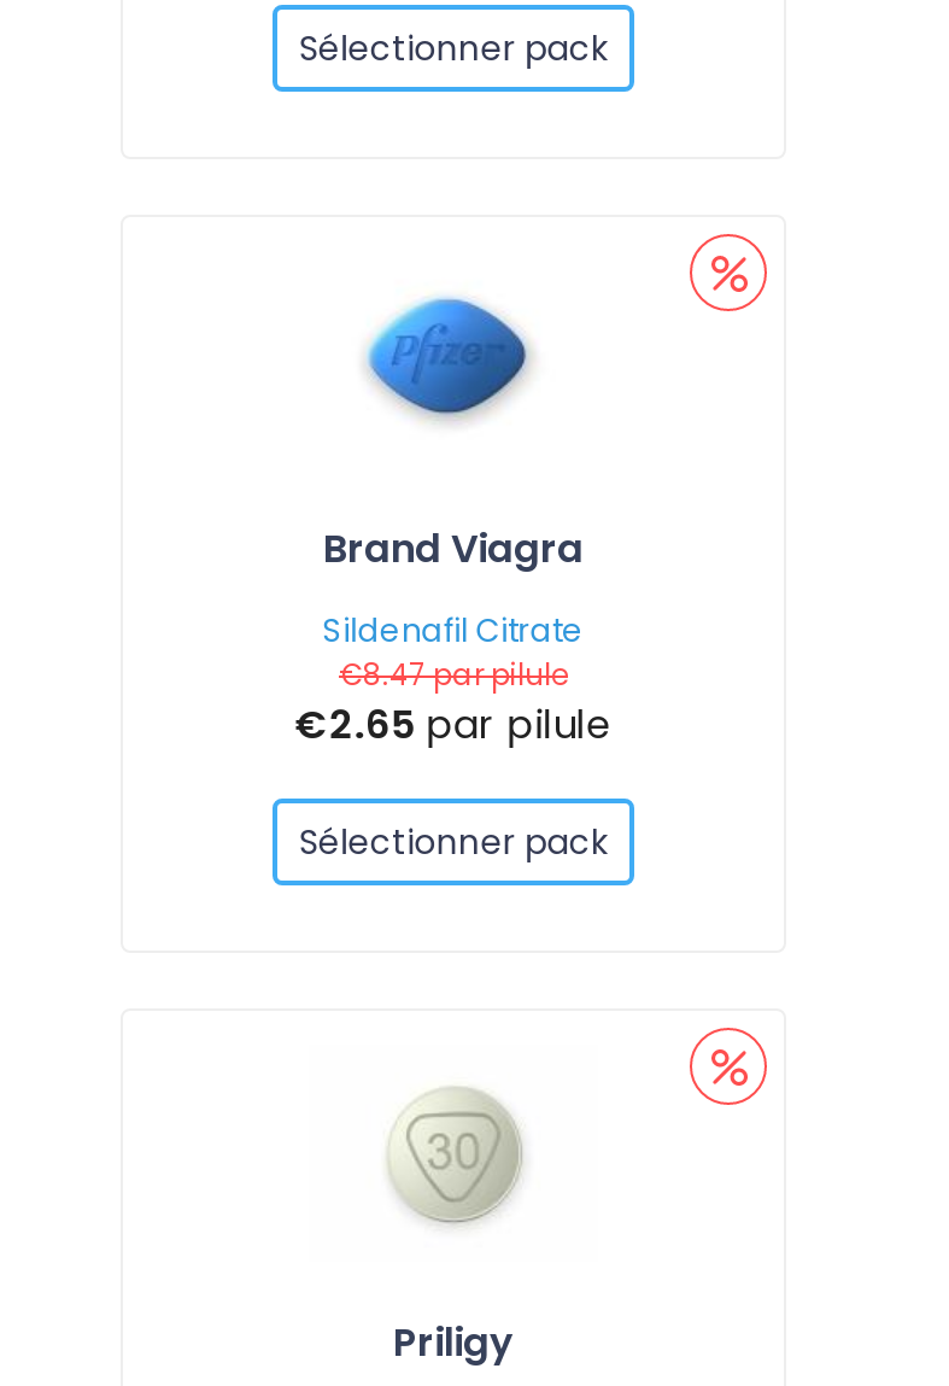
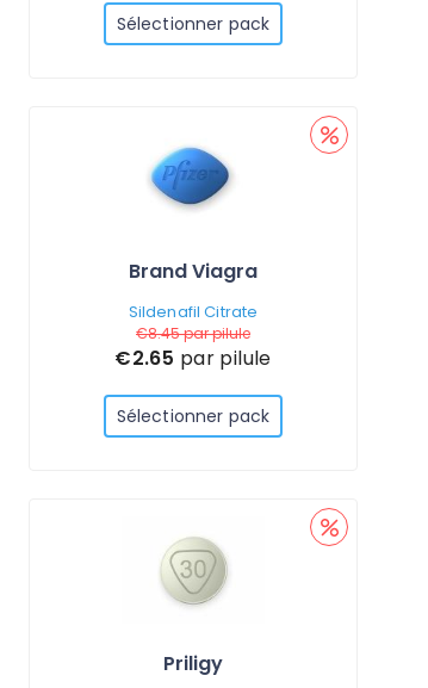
[339,654,568,695] €8.47par pilule -> [136,323,250,343] €8.45par pilule

